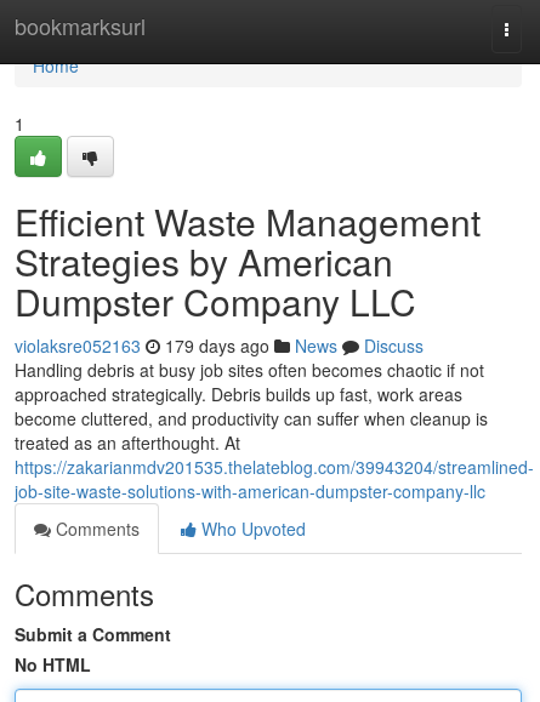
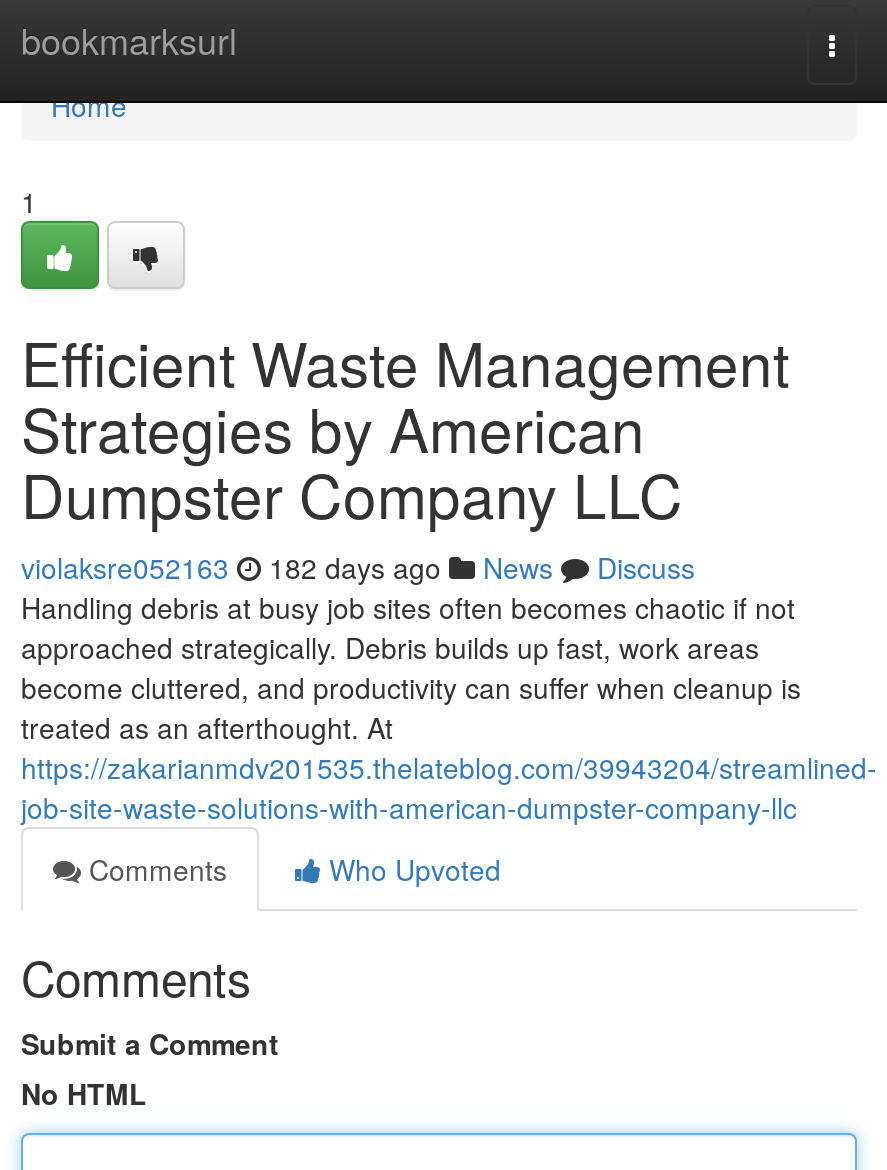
[15,333,424,358] violaksre052163 179 days ago News Discuss -> [21,547,695,587] violaksre052163 182 days ago News Discuss

